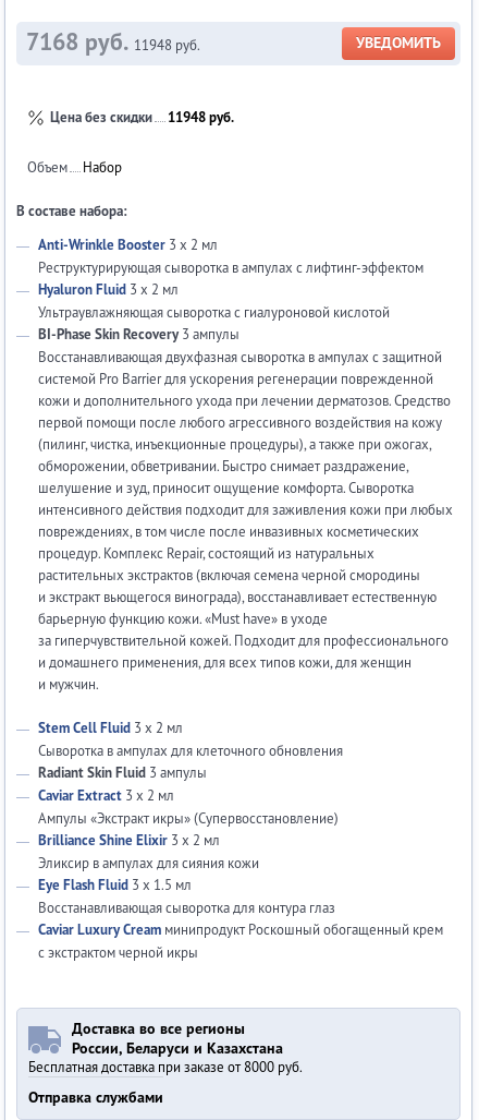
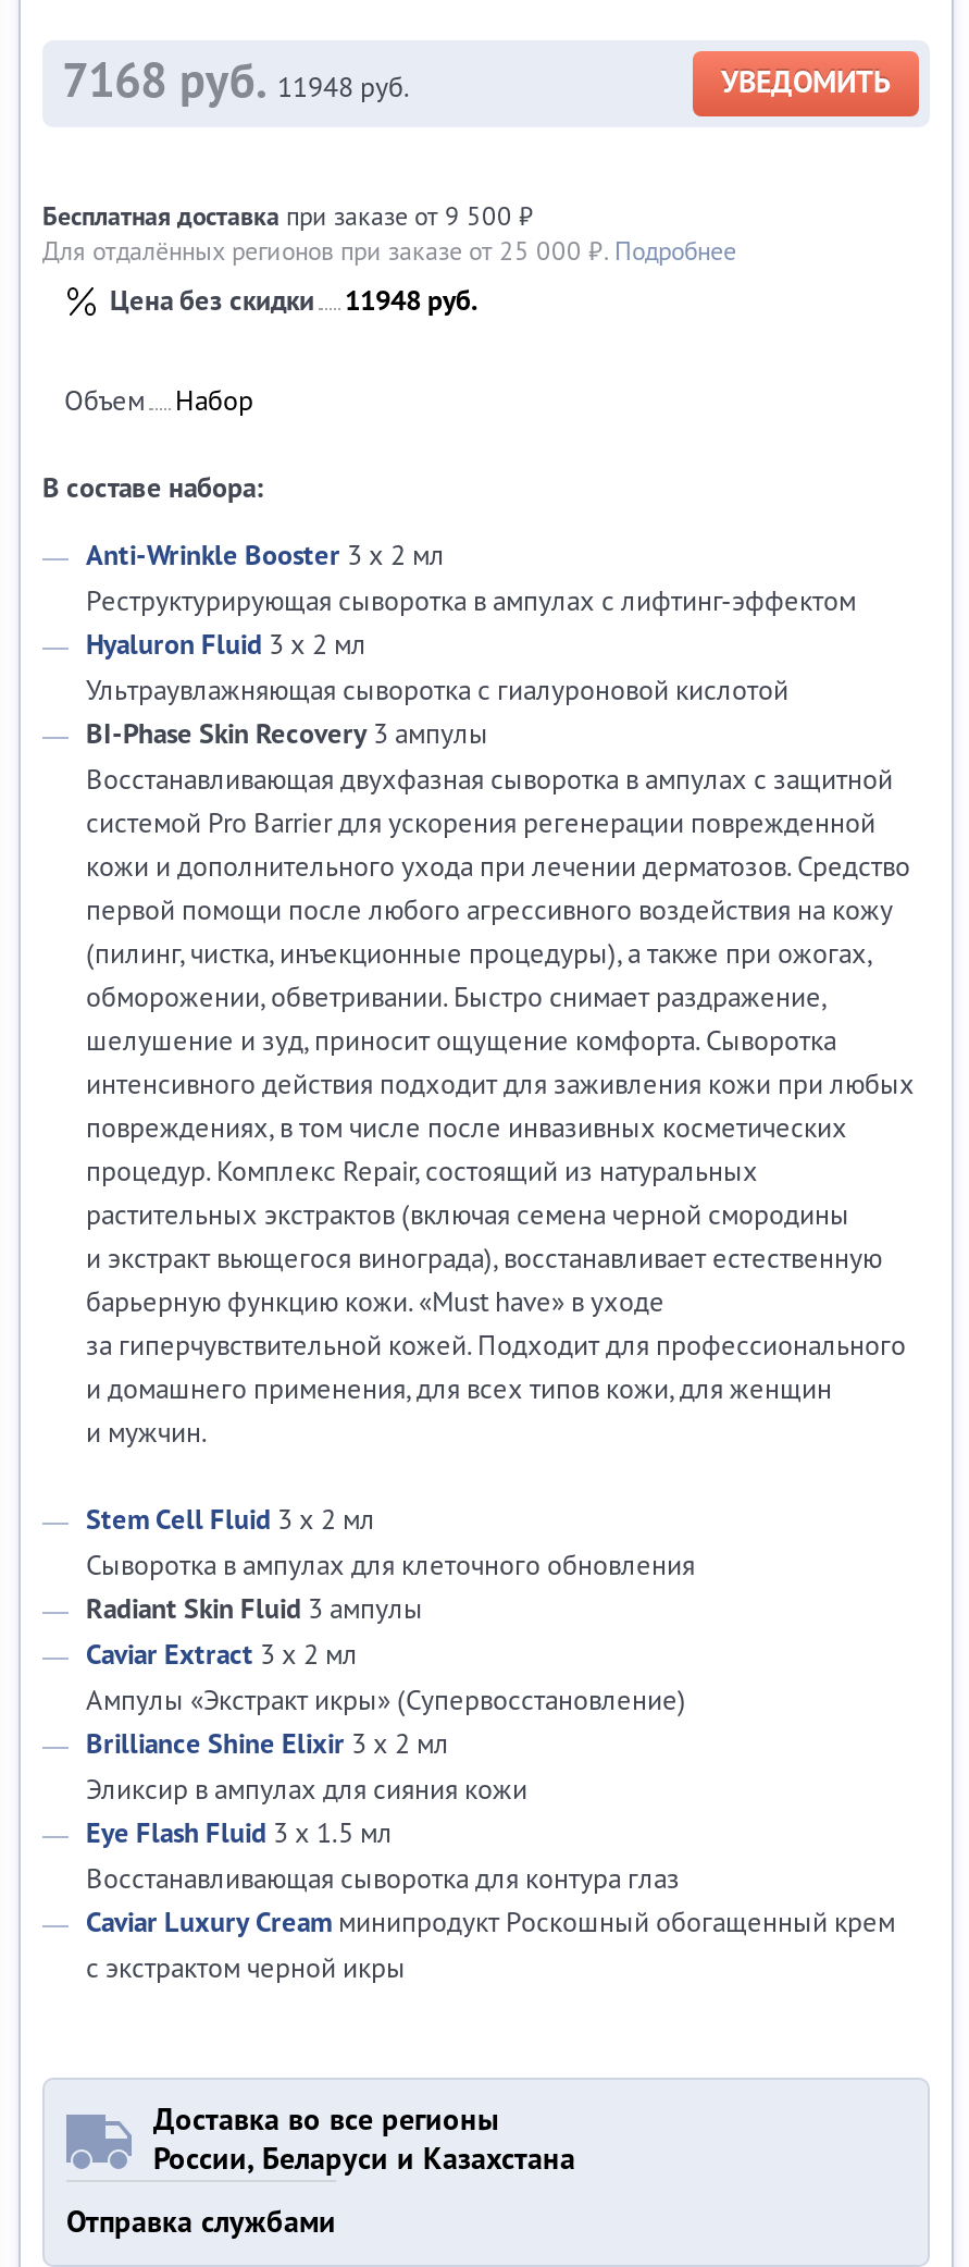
none -> [42,200,736,266] Бесплатная доставка при заказе от 9 500 ₽ | Для отдалённых регионов при заказе от 25 000 ₽. Подробнее
moved [16,110,453,1057] -> [42,285,915,2177]: Цена без скидки | 11948 руб. | Объем | ... | Доставка во все регионы | России, Беларуси и Казахстана
[28,1059,303,1075] Бесплатная доставка при заказе от 8000 руб. -> none

